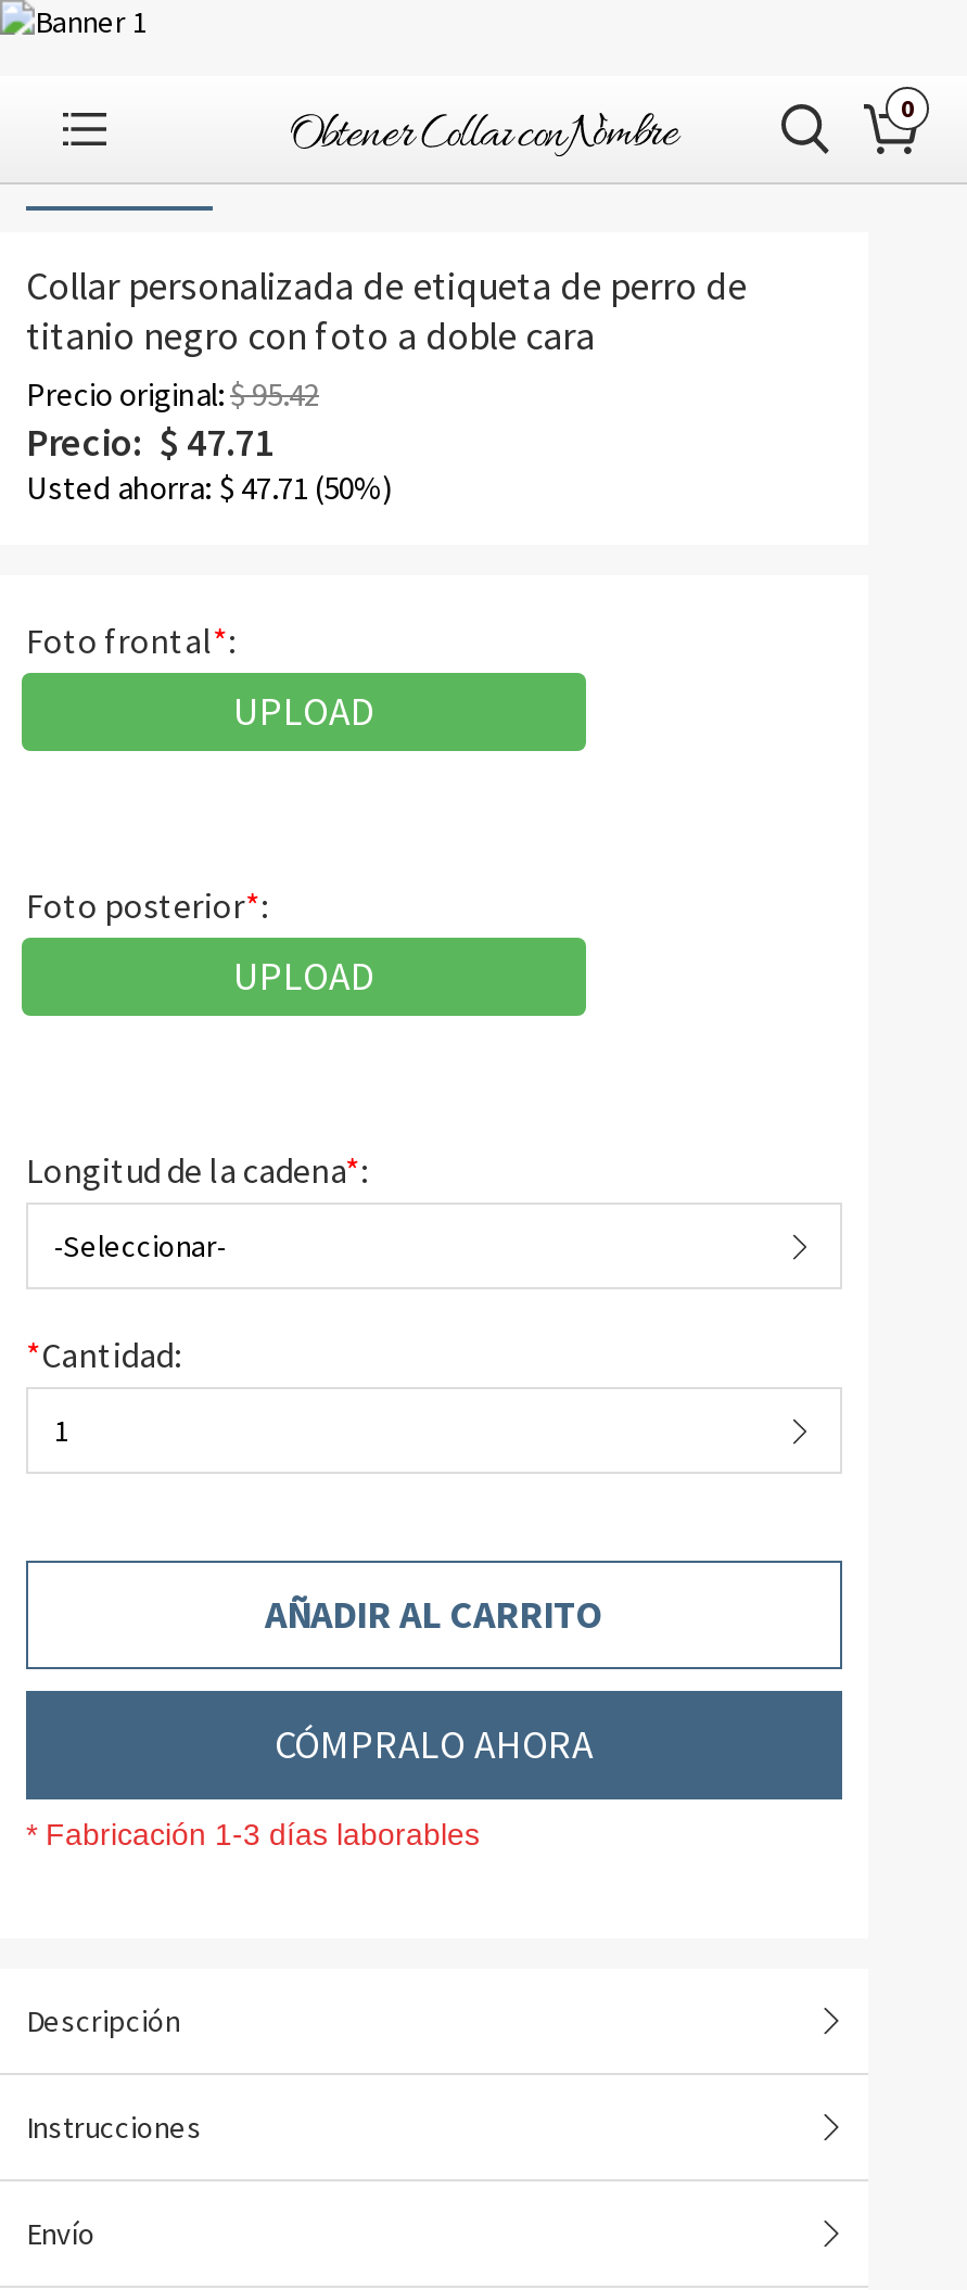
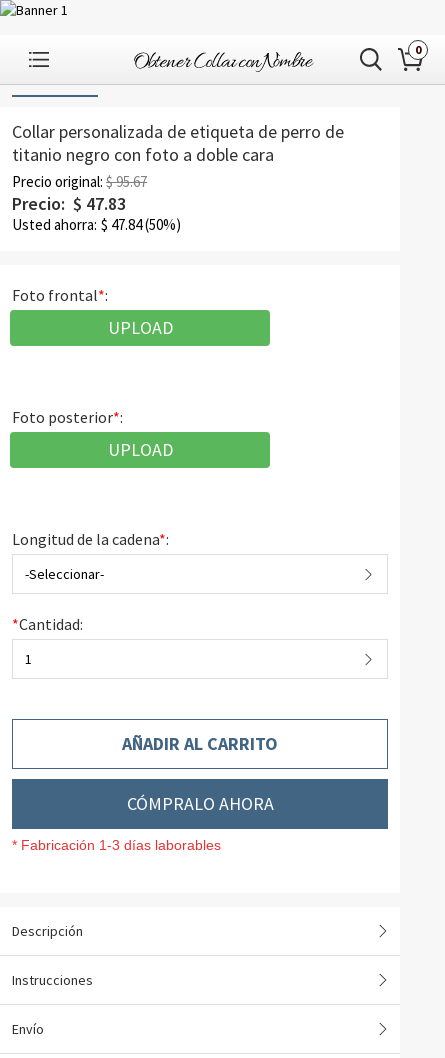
[26,373,319,415] Precio original:$ 95.42 -> [12,172,147,191] Precio original:$ 95.67
[26,417,273,467] Precio: $ 47.71 -> [12,192,126,215] Precio: $ 47.83
[26,467,393,508] Usted ahorra: $ 47.71 (50%) -> [12,215,181,234] Usted ahorra: $ 47.84 (50%)

